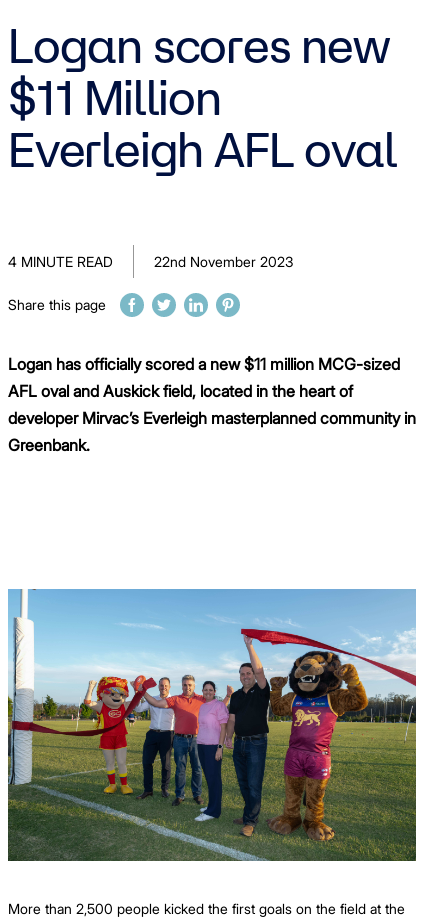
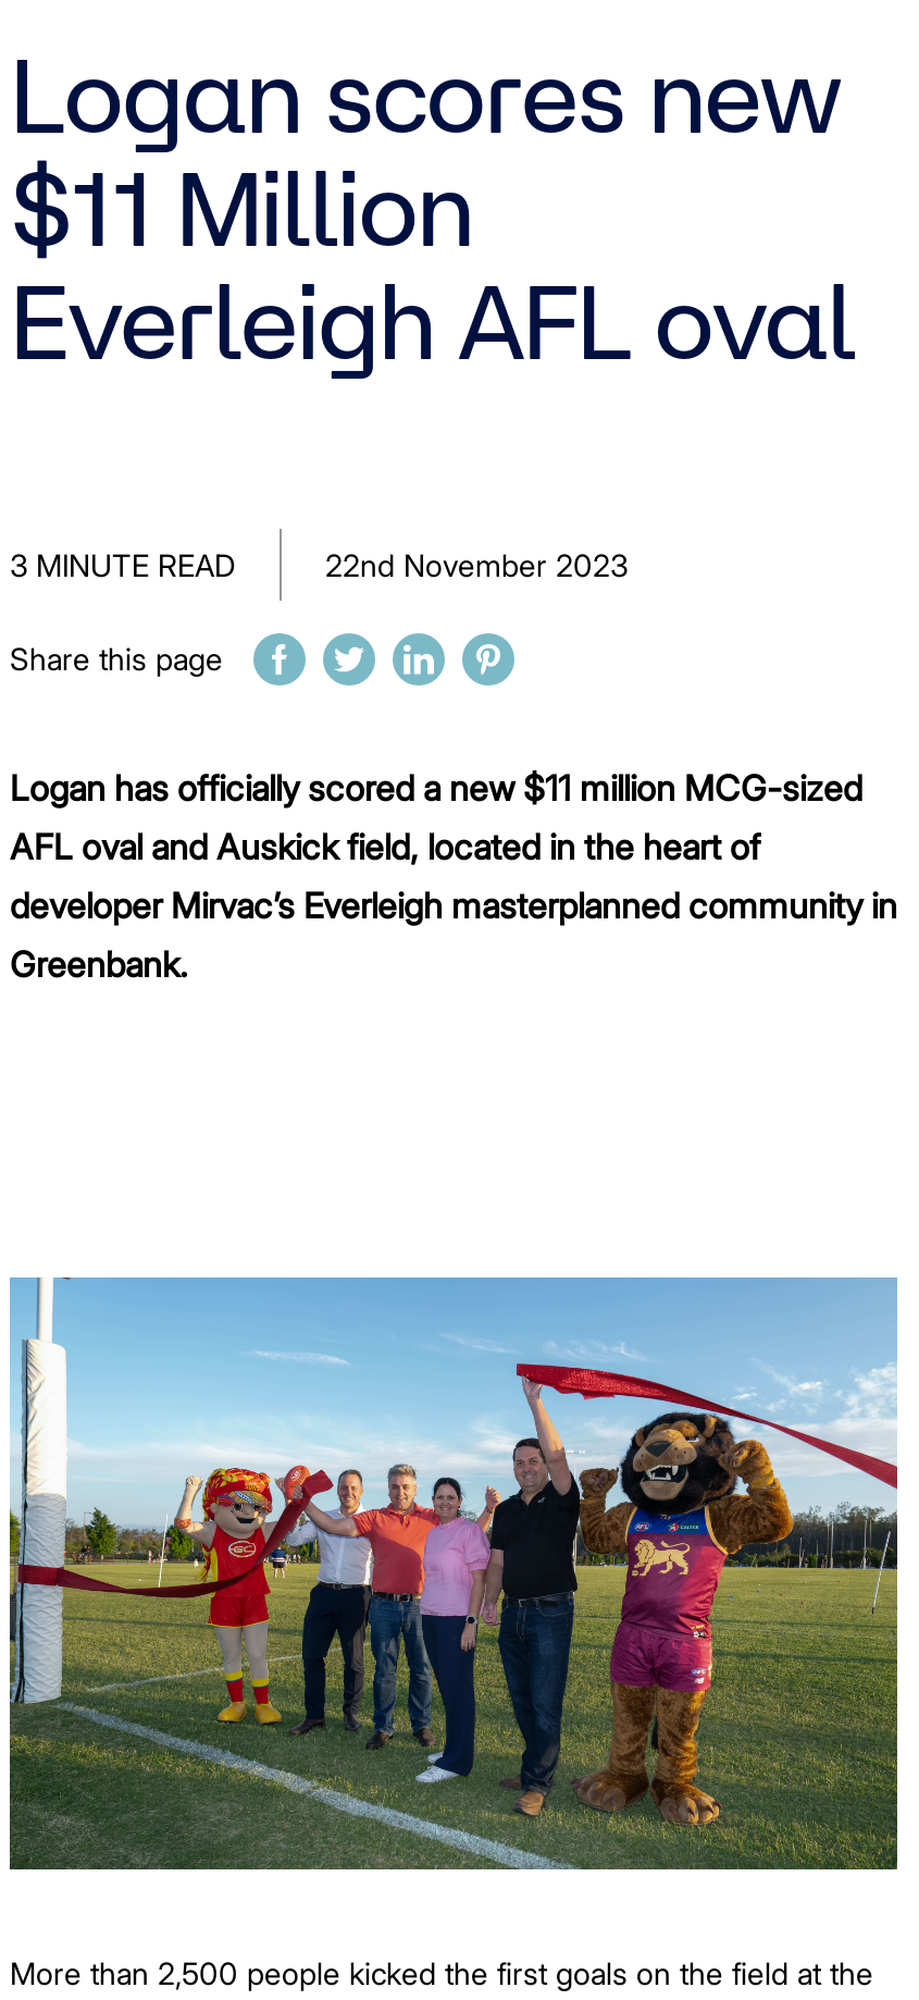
[8,253,113,270] 4 MINUTE READ -> [10,546,236,583] 3 MINUTE READ

